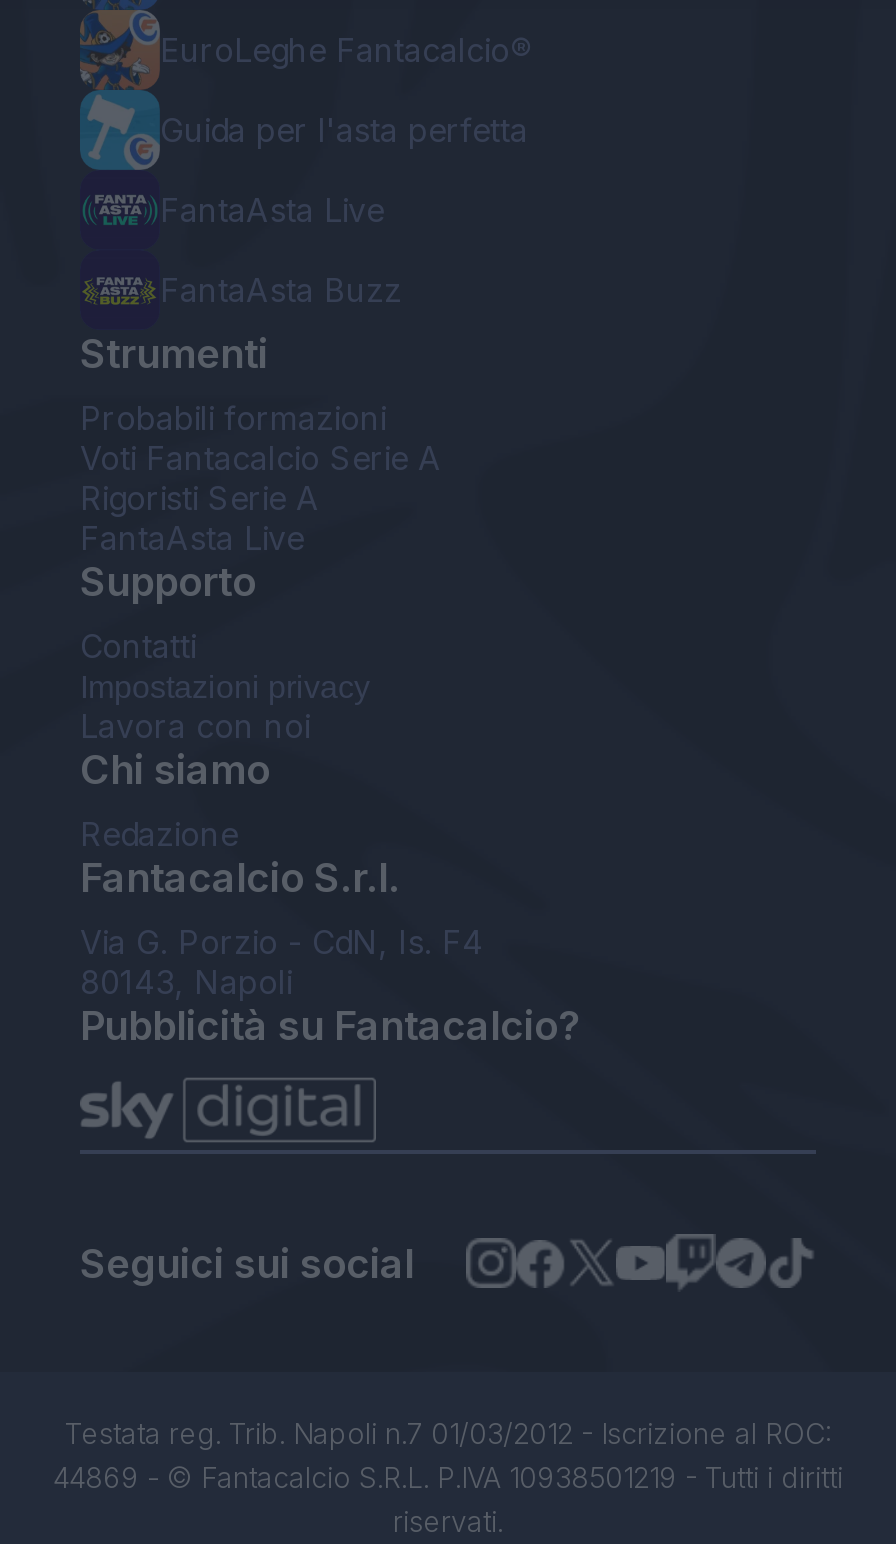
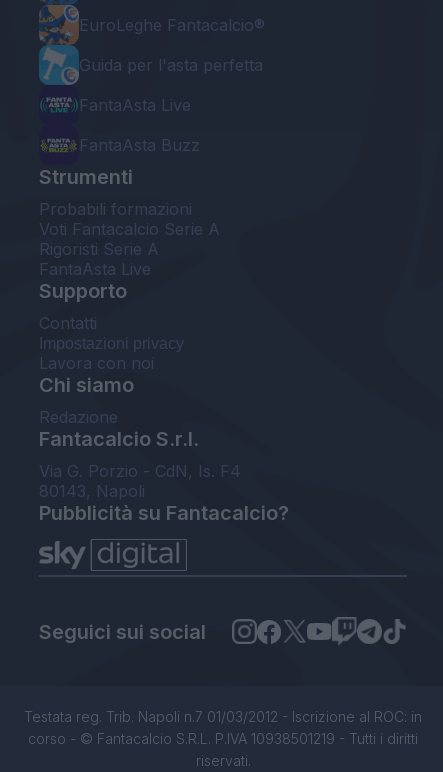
[53,1416,843,1494] Testata reg. Trib. Napoli n.7 01/03/2012 - Iscrizione al ROC: | 44869 - © Fantacalcio S.R.L. P.IVA 10938501219 - Tutti i diritti -> [24,708,422,747] Testata reg. Trib. Napoli n.7 01/03/2012 - Iscrizione al ROC: in | corso - © Fantacalcio S.R.L. P.IVA 10938501219 - Tutti i diritti

